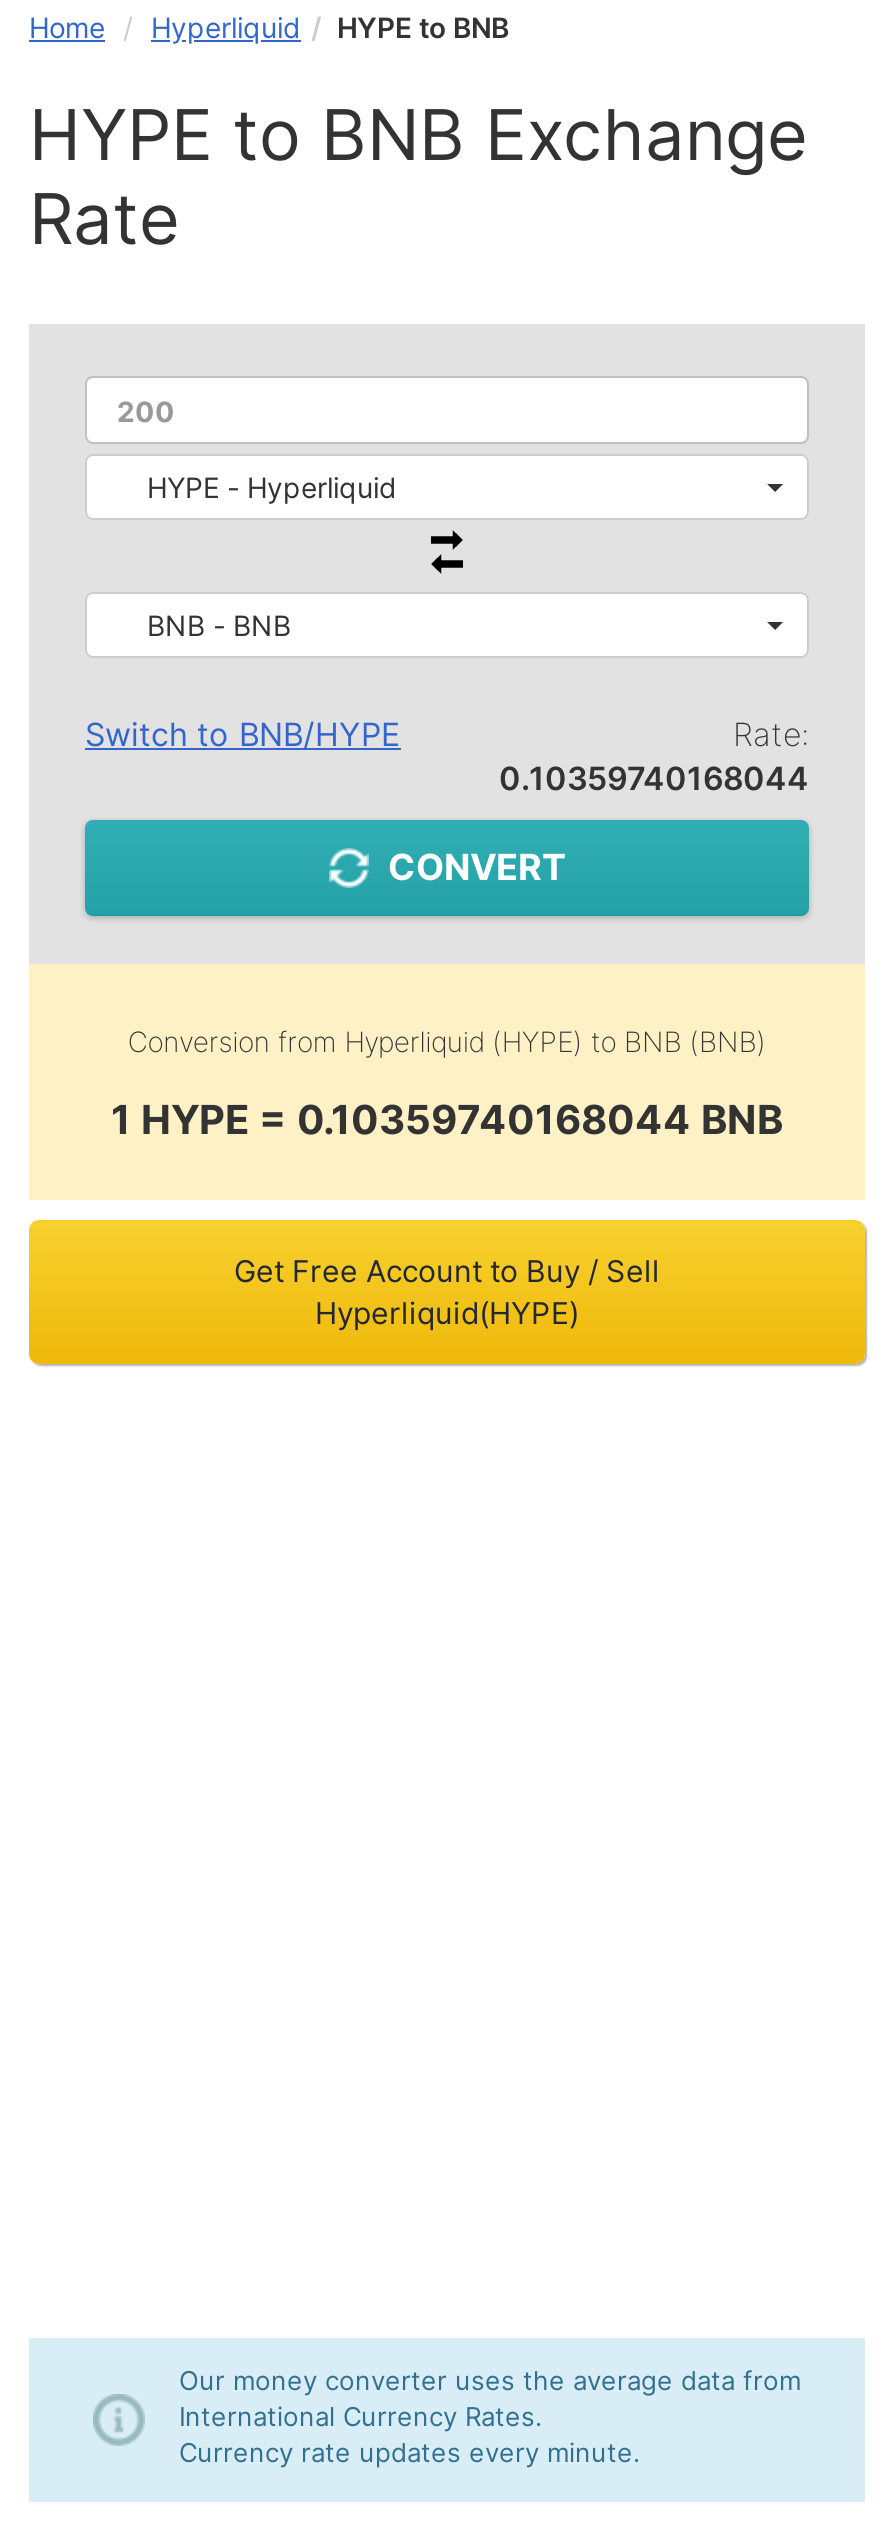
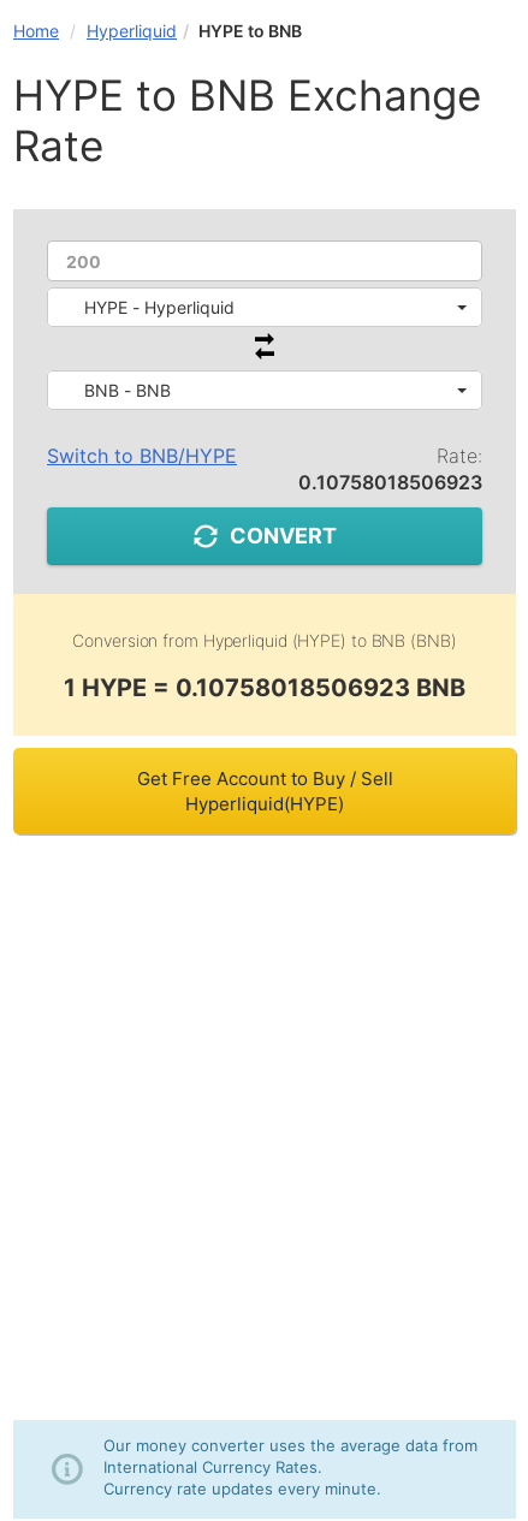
[499,758,809,798] 0.10359740168044 -> [298,470,482,494] 0.10758018506923
[111,1096,783,1144] 1 HYPE = 0.10359740168044 BNB -> [64,673,465,702] 1 HYPE = 0.10758018506923 BNB

